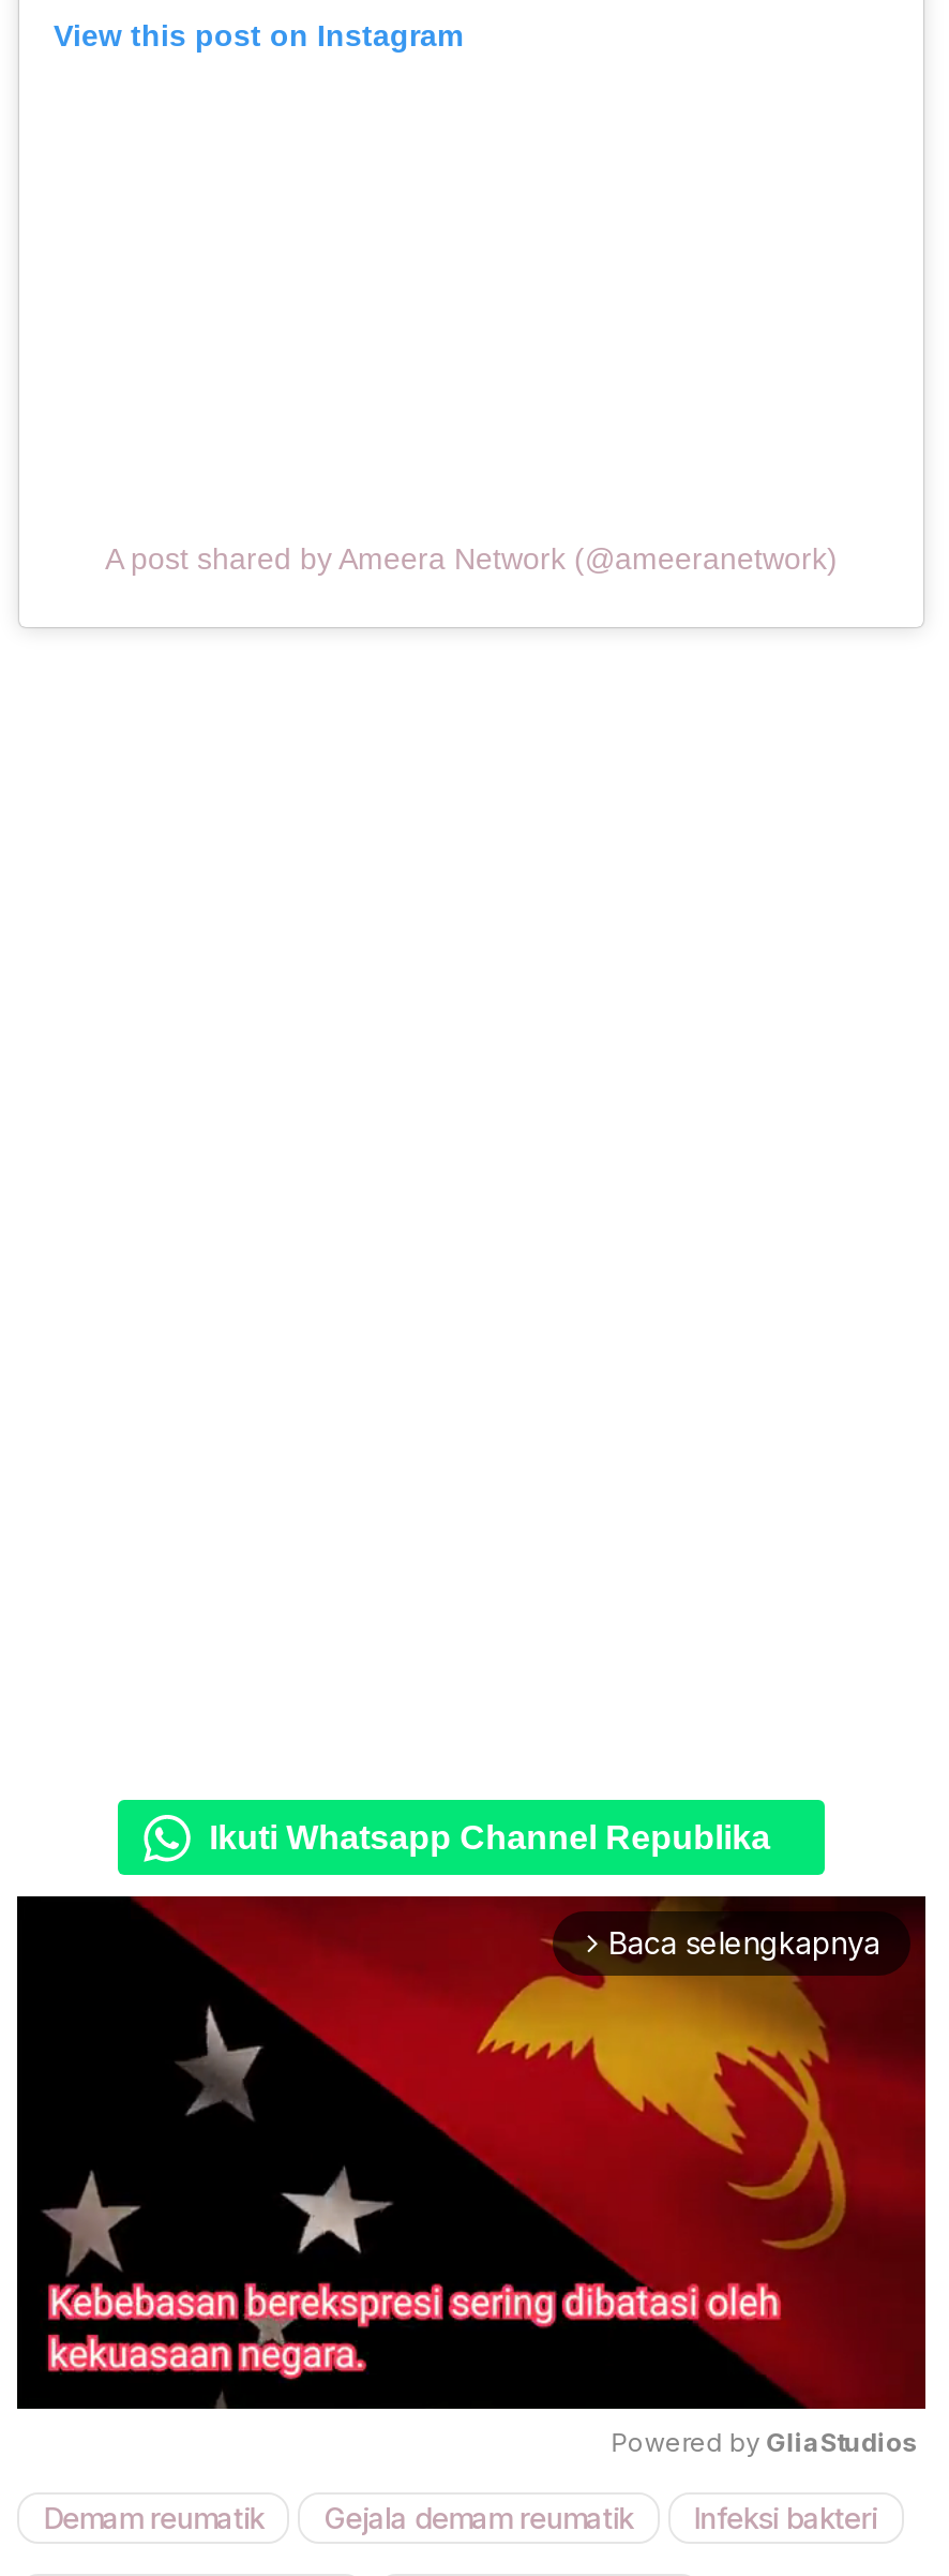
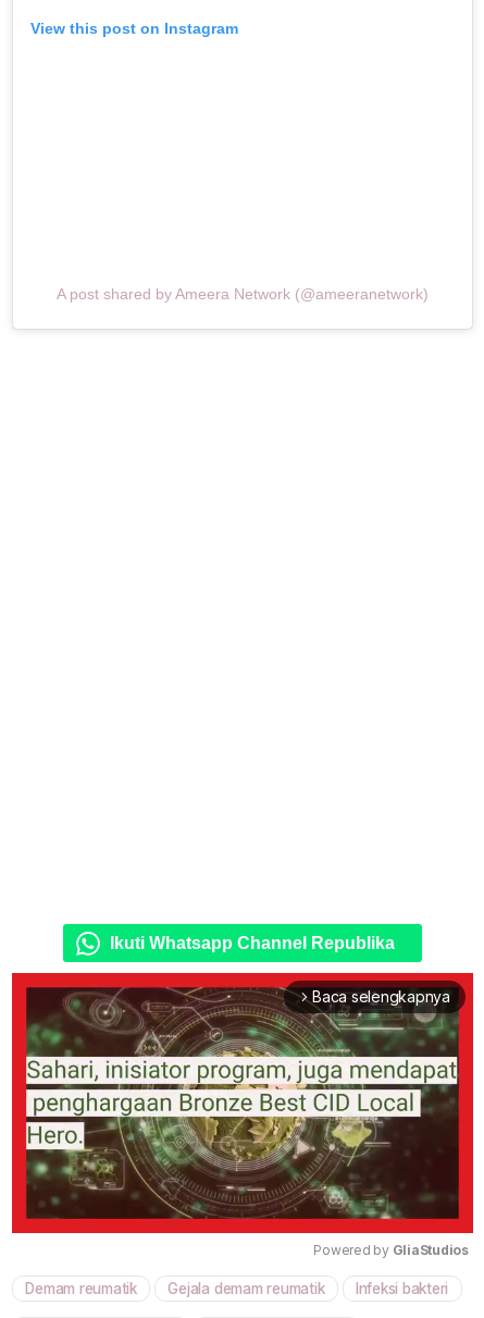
[15,1894,928,2411] [image] -> [11,972,474,1234] [image]

